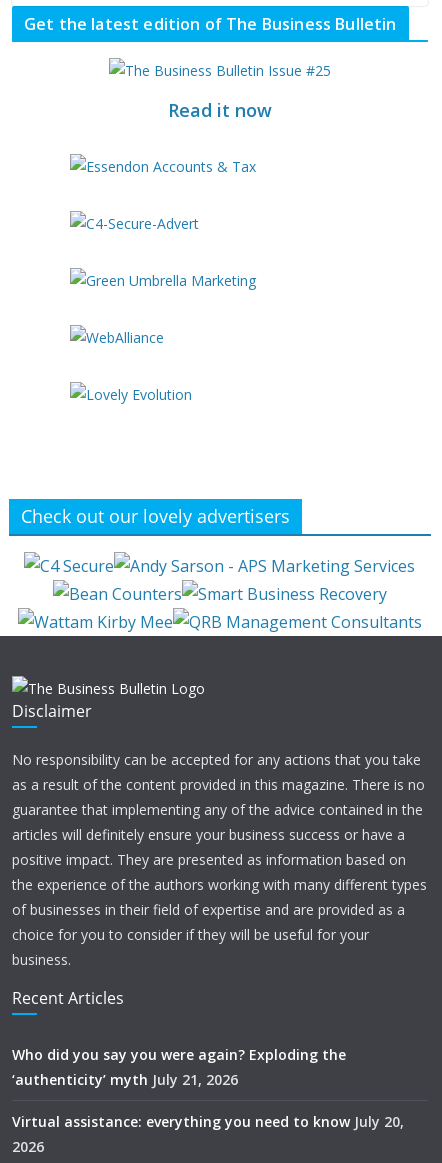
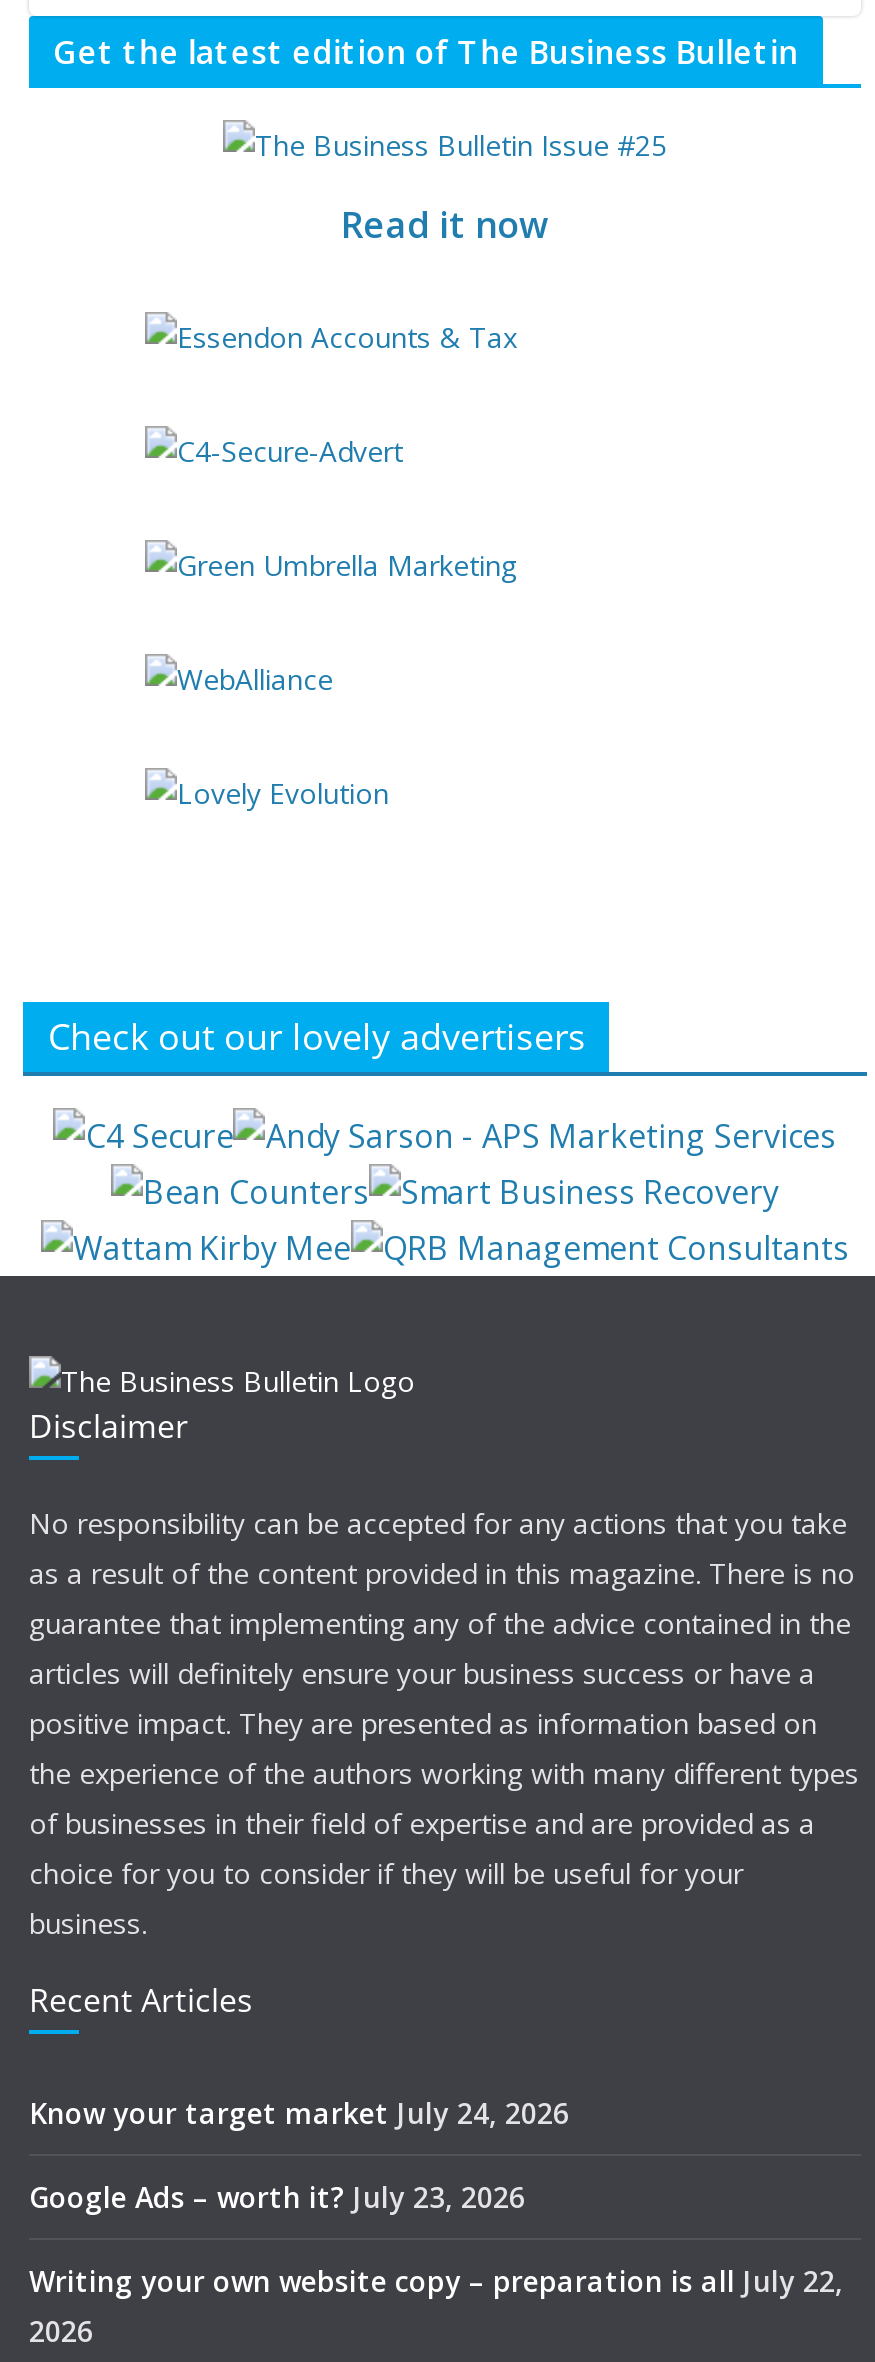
[12,1045,404,1131] Who did you say you were again? Exploding the | ‘authenticity’ myth July 21, 2026 | Virtual assistance: everything you need to know July 20, -> [29,2094,843,2300] Know your target market July 24, 2026 | Google Ads – worth it? July 23, 2026 | Writing your own website copy – preparation is all July 22,

